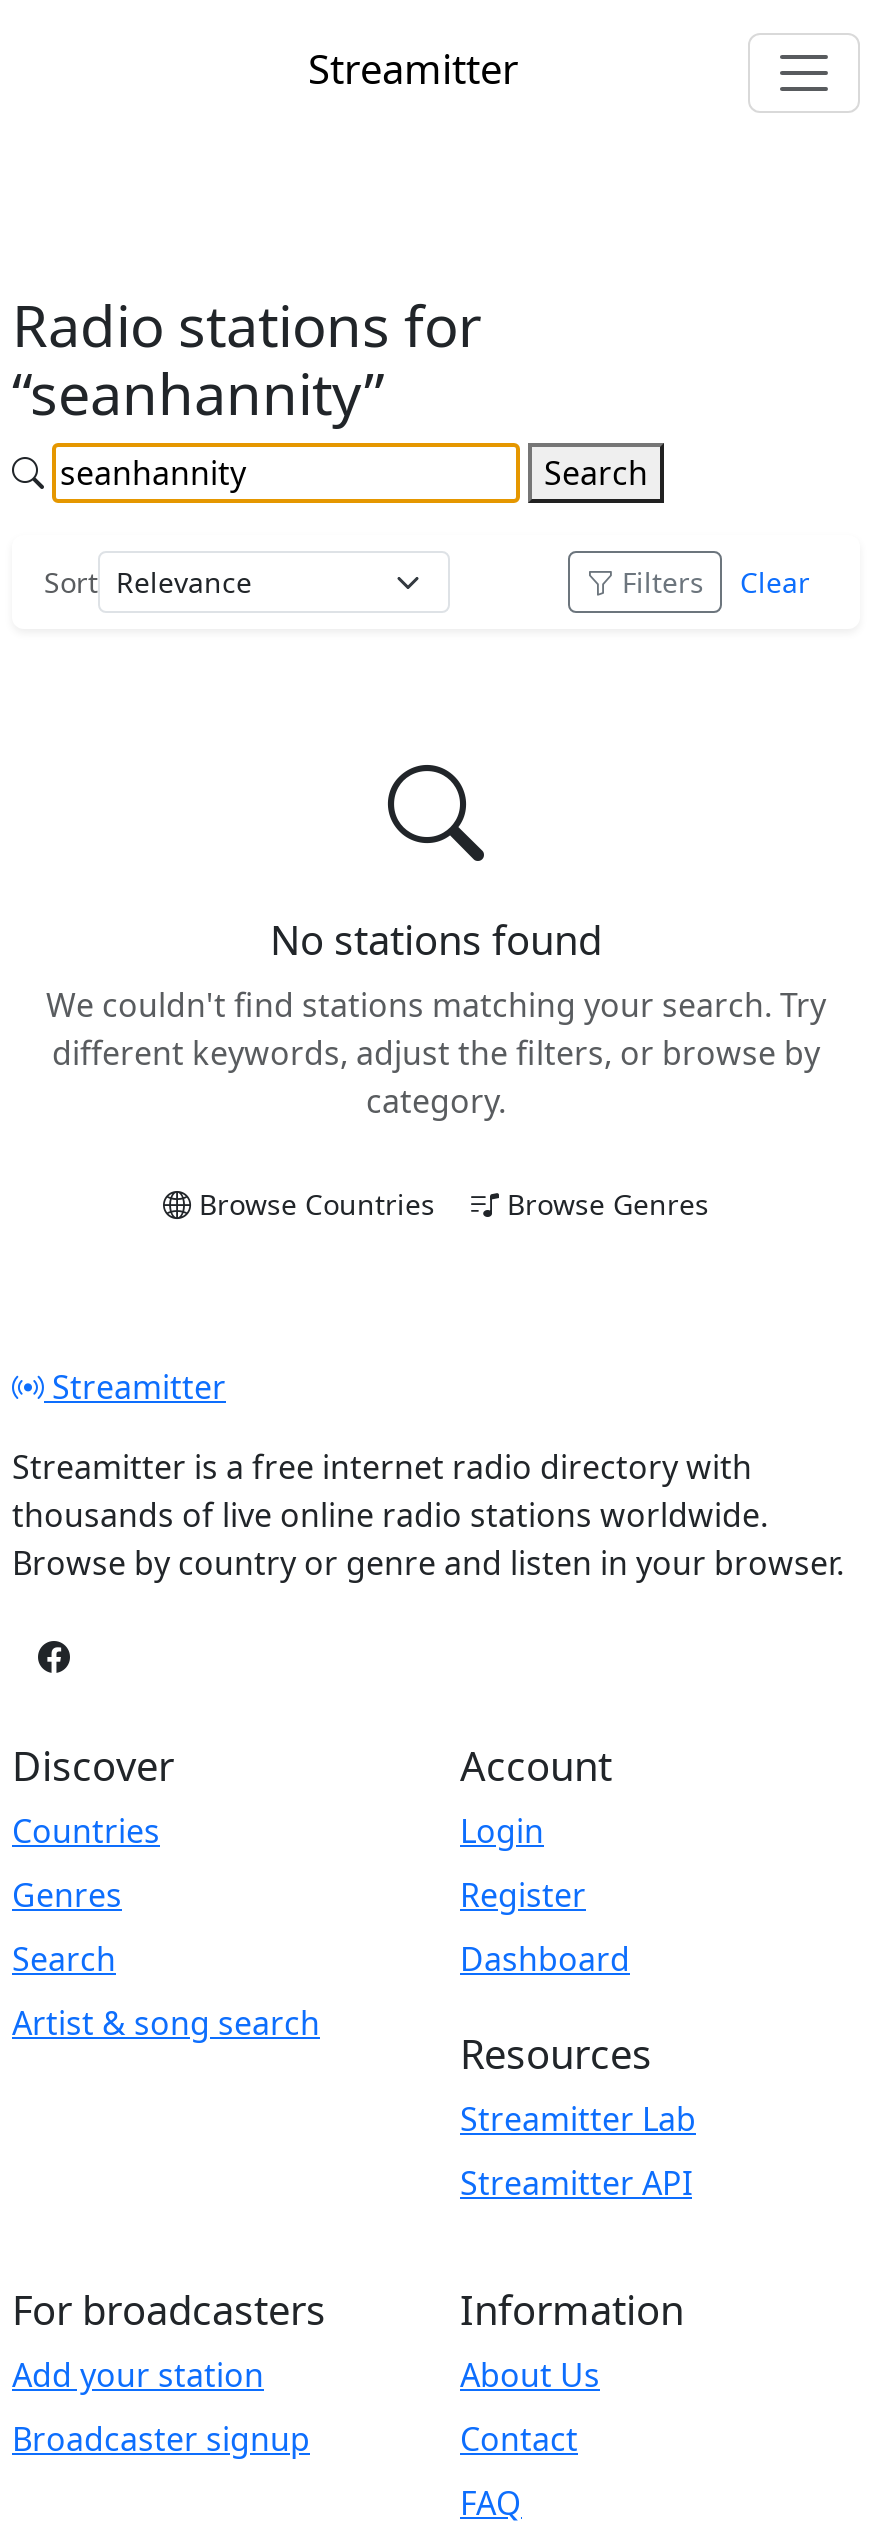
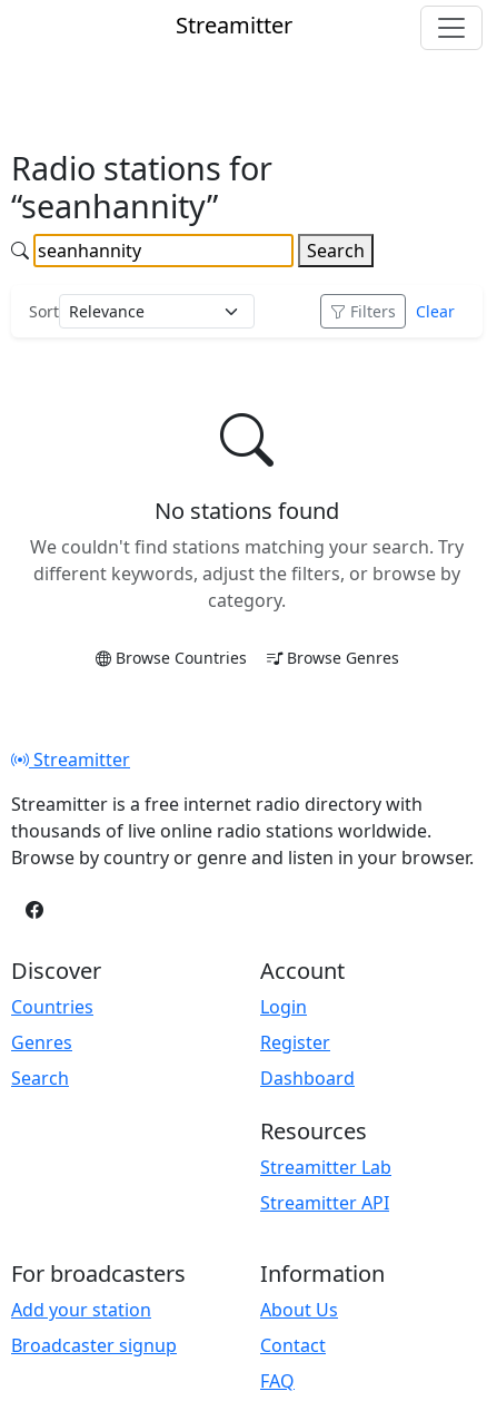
[12,2001,320,2045] Artist & song search -> none

